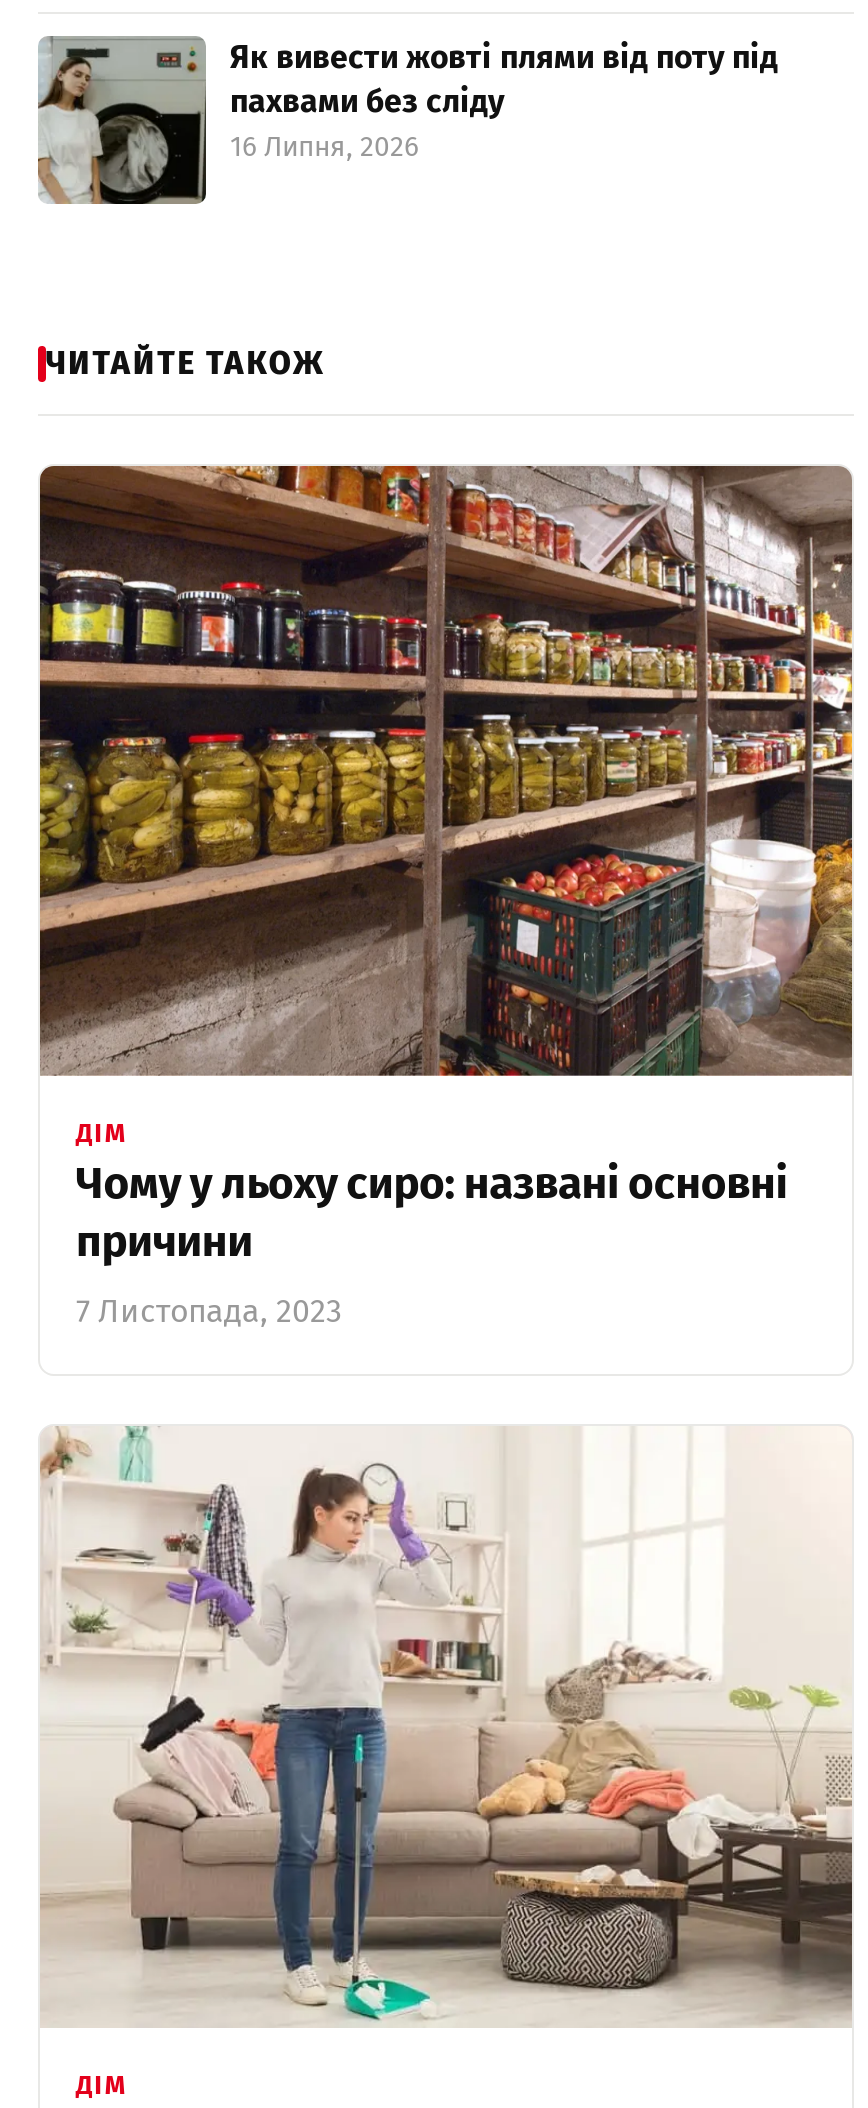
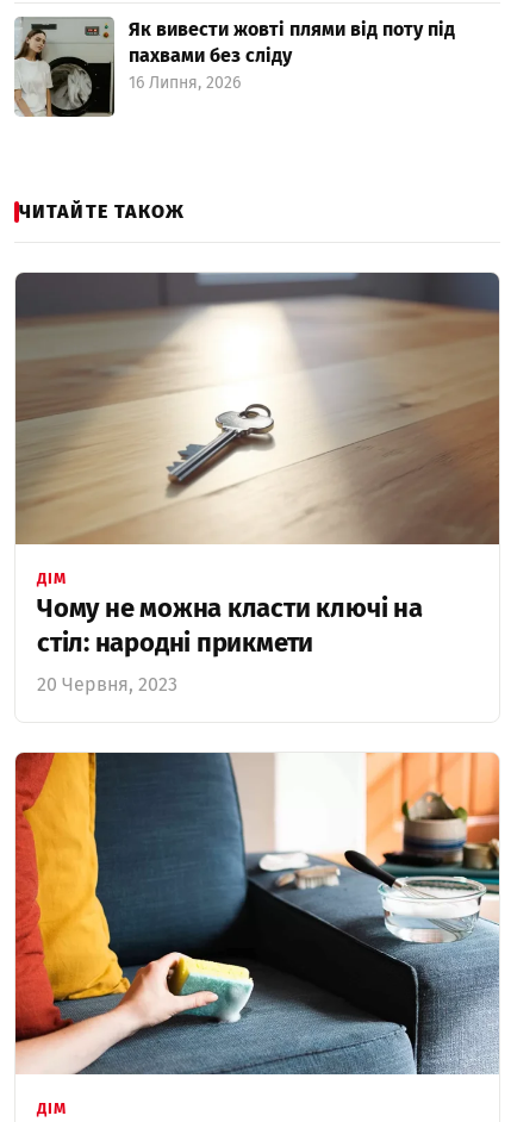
[38,464,854,1329] [image] | Чому у льоху сиро: названі основні | причини | 7 Листопада, 2023 -> [15,272,499,695] [image] | Чому не можна класти ключі на | стіл: народні прикмети | 20 Червня, 2023
[38,1424,854,2028] [image] -> [14,752,500,1076] [image]

